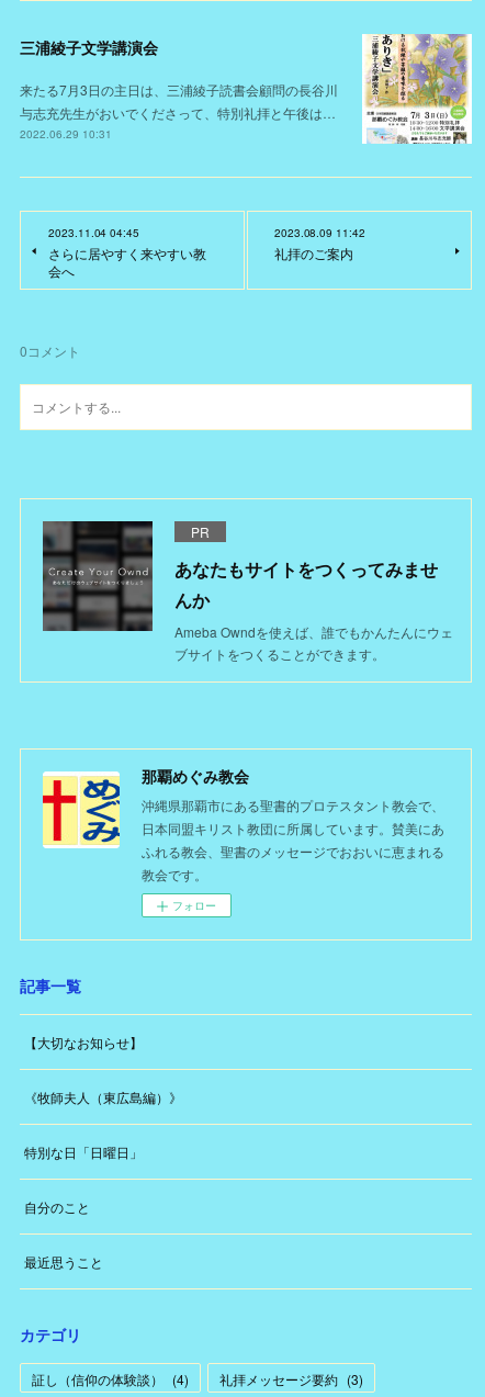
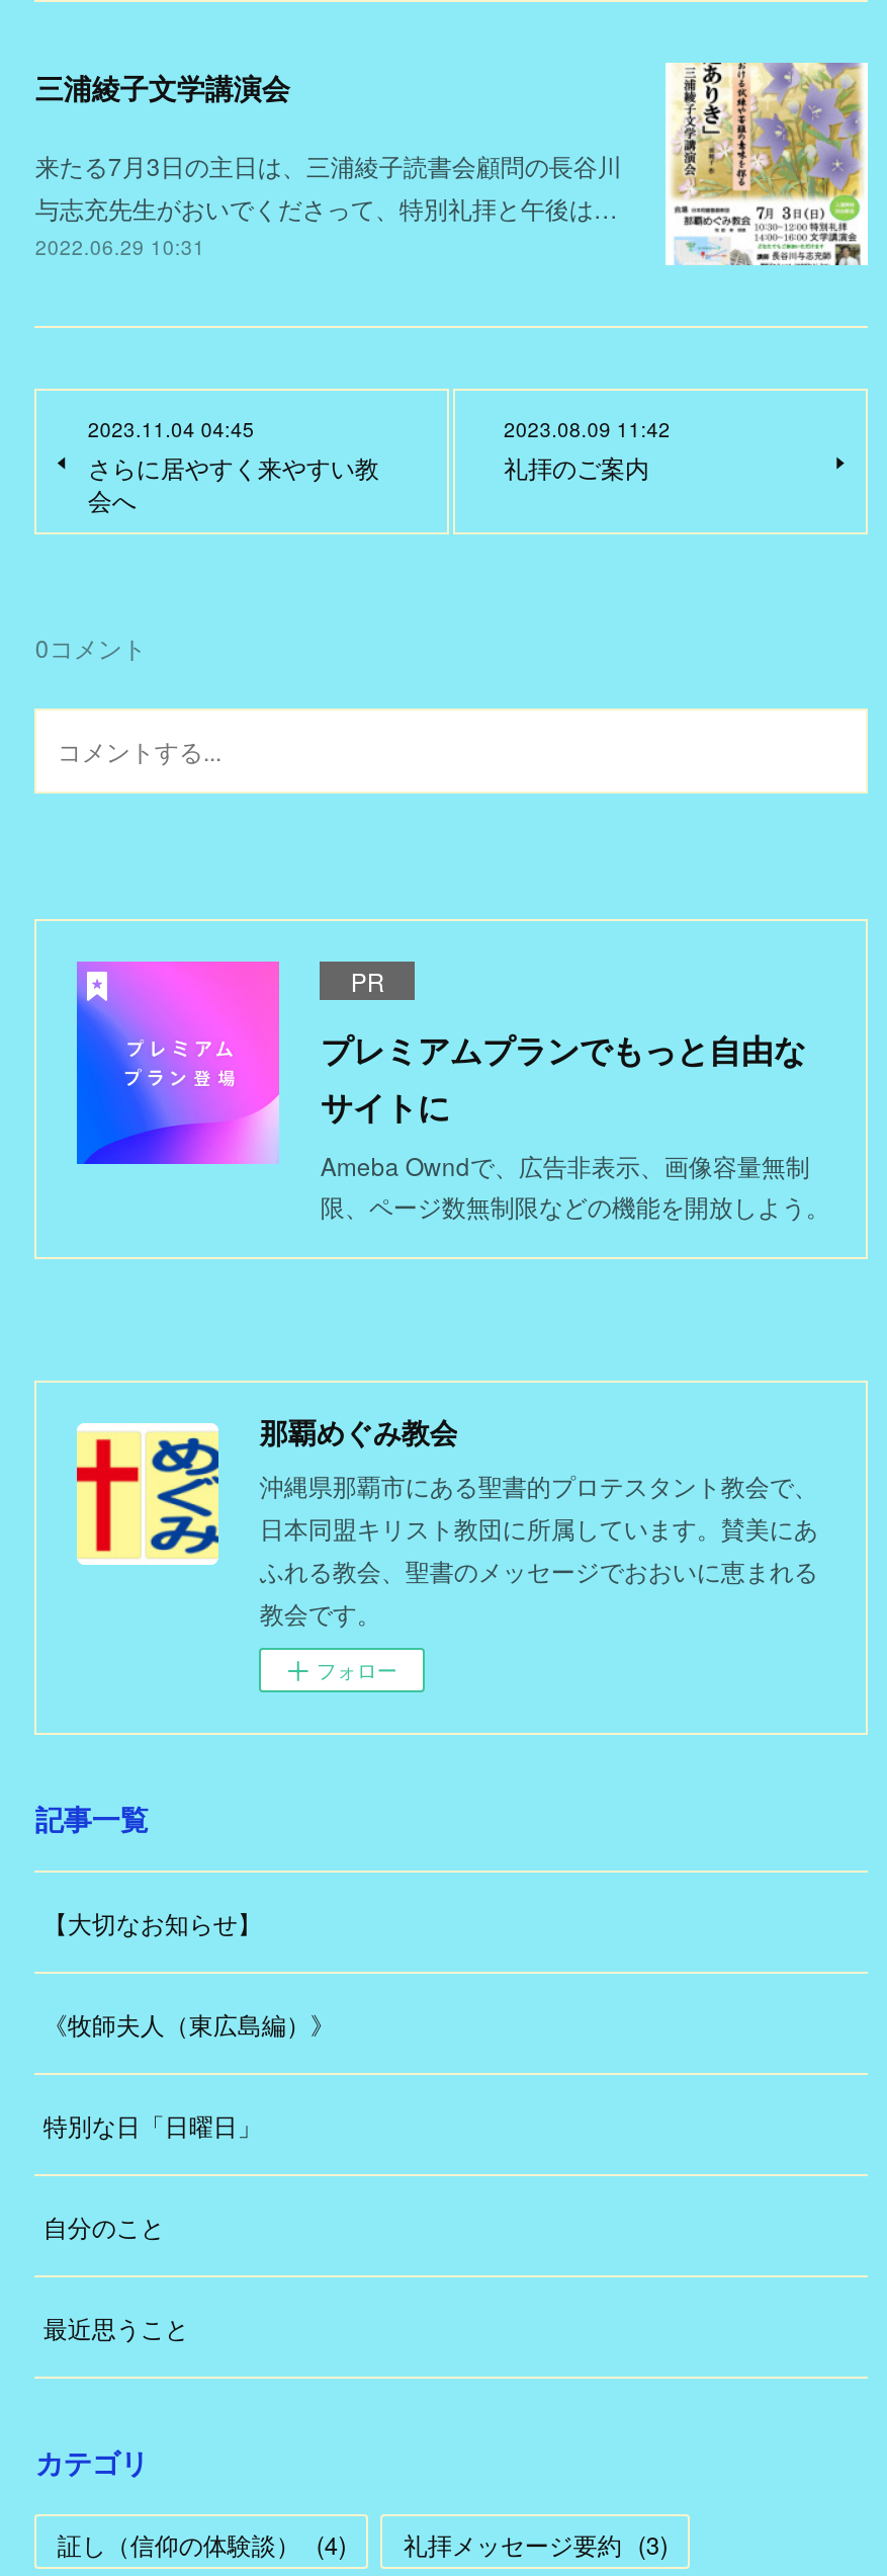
[42,520,454,663] [image] | あなたもサイトをつくってみませ | んか | Ameba Owndを使えば、誰でもかんたんにウェ | ブサイトをつくることができます。 -> [75,960,830,1223] [image] | プレミアムプランでもっと自由な | サイトに | Ameba Owndで、広告非表示、画像容量無制 | 限、ページ数無制限などの機能を開放しよう。

